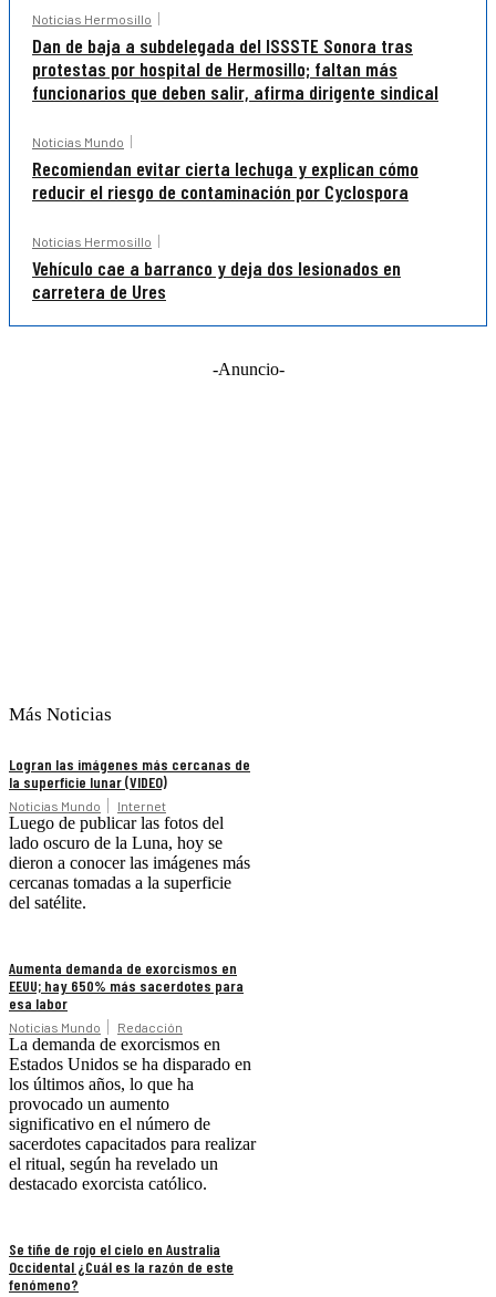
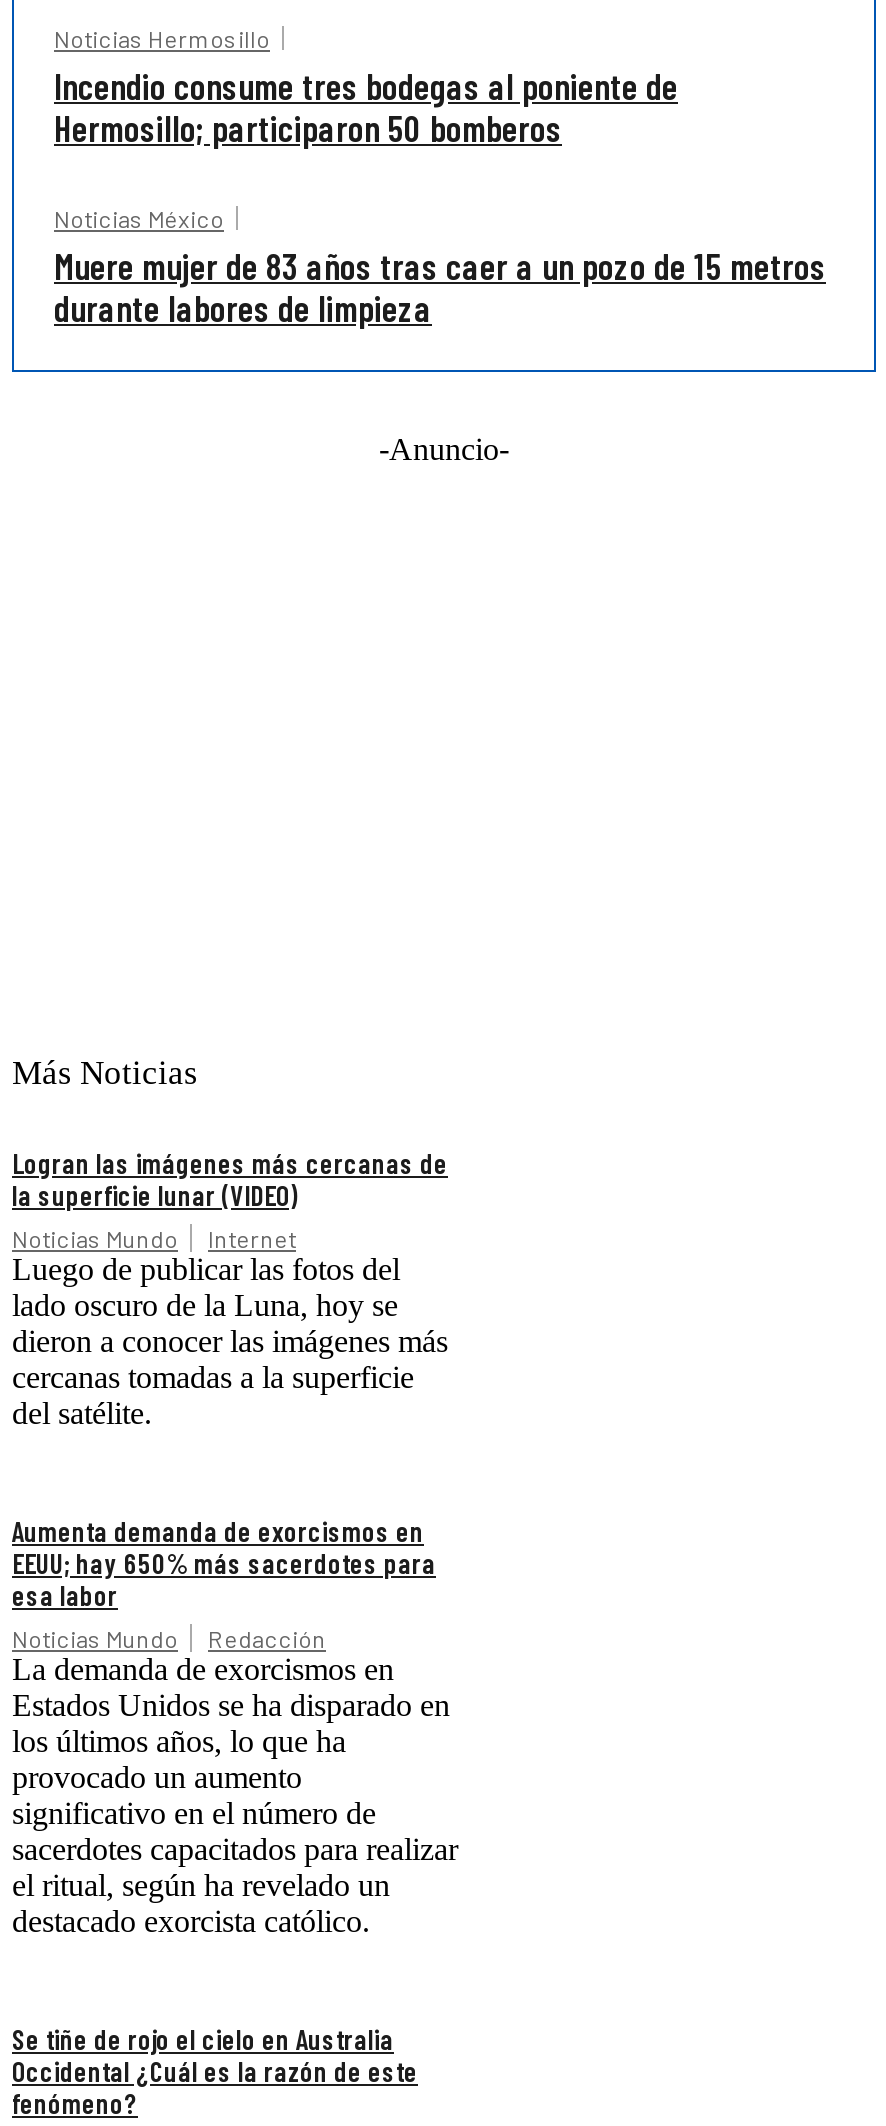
[32,33,438,303] Dan de baja a subdelegada del ISSSTE Sonora tras | protestas por hospital de Hermosillo; faltan más | funcionarios que deben salir, afirma dirigente sindical | Noticias Mundo | Recomiendan evitar cierta lechuga y explican cómo | reducir el riesgo de contaminación por Cyclospora | Noticias Hermosillo | Vehículo cae a barranco y deja dos lesionados en | carretera de Ures -> [54,63,826,329] Incendio consume tres bodegas al poniente de | Hermosillo; participaron 50 bomberos | Noticias México | Muere mujer de 83 años tras caer a un pozo de 15 metros | durante labores de limpieza

